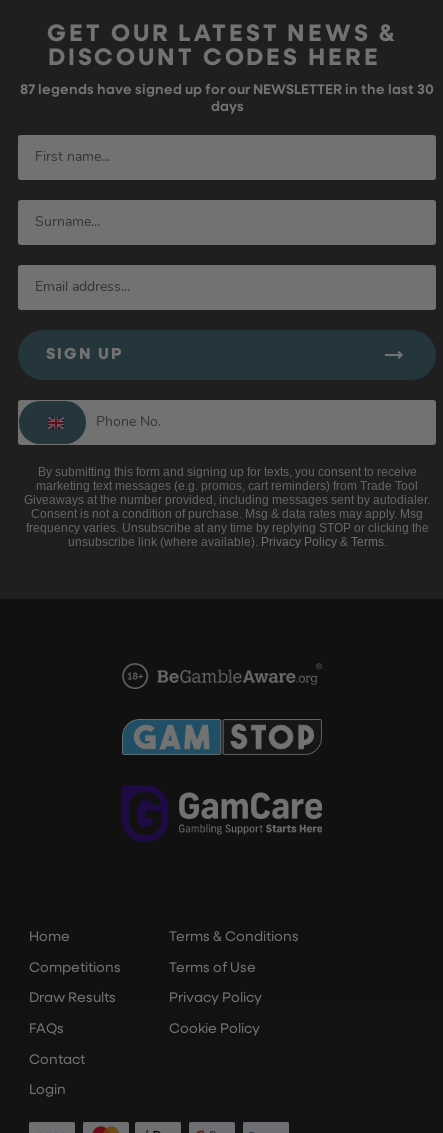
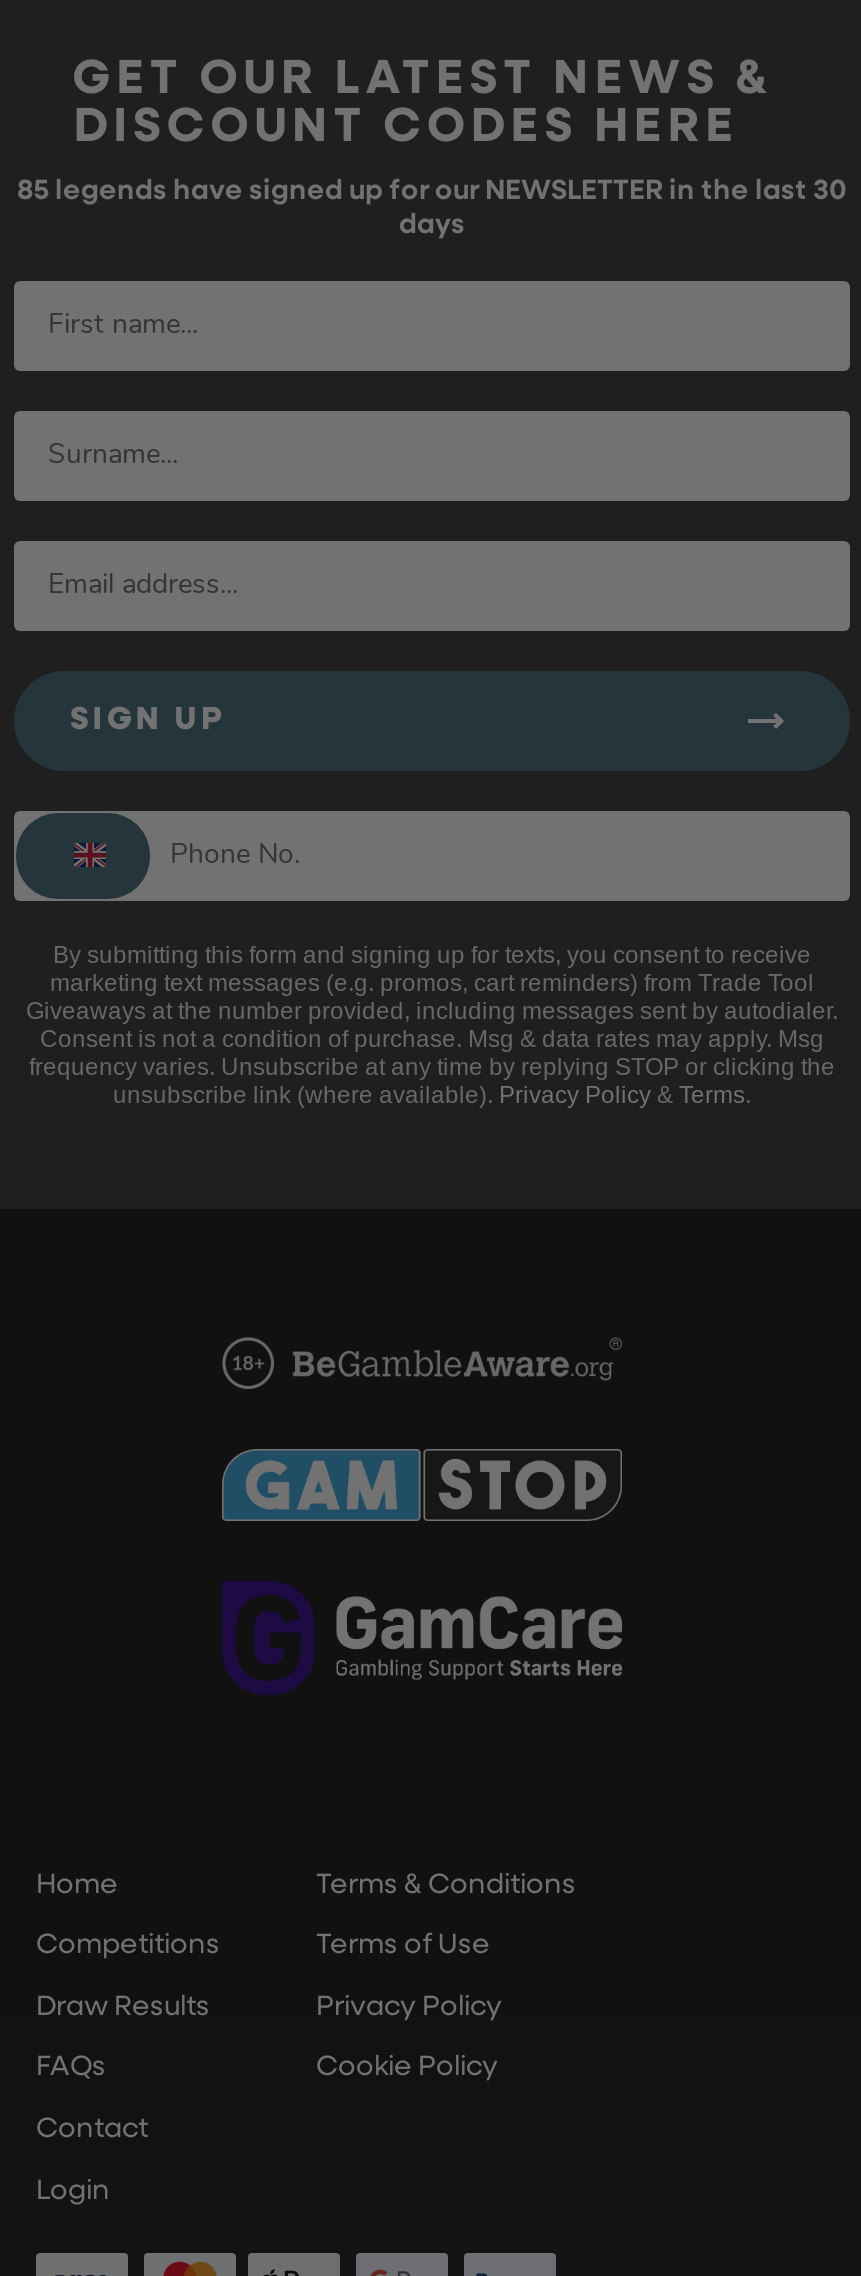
[20,83,434,98] 87 legends have signed up for our NEWSLETTER in the last 30 -> [17,176,847,206] 85 legends have signed up for our NEWSLETTER in the last 30

